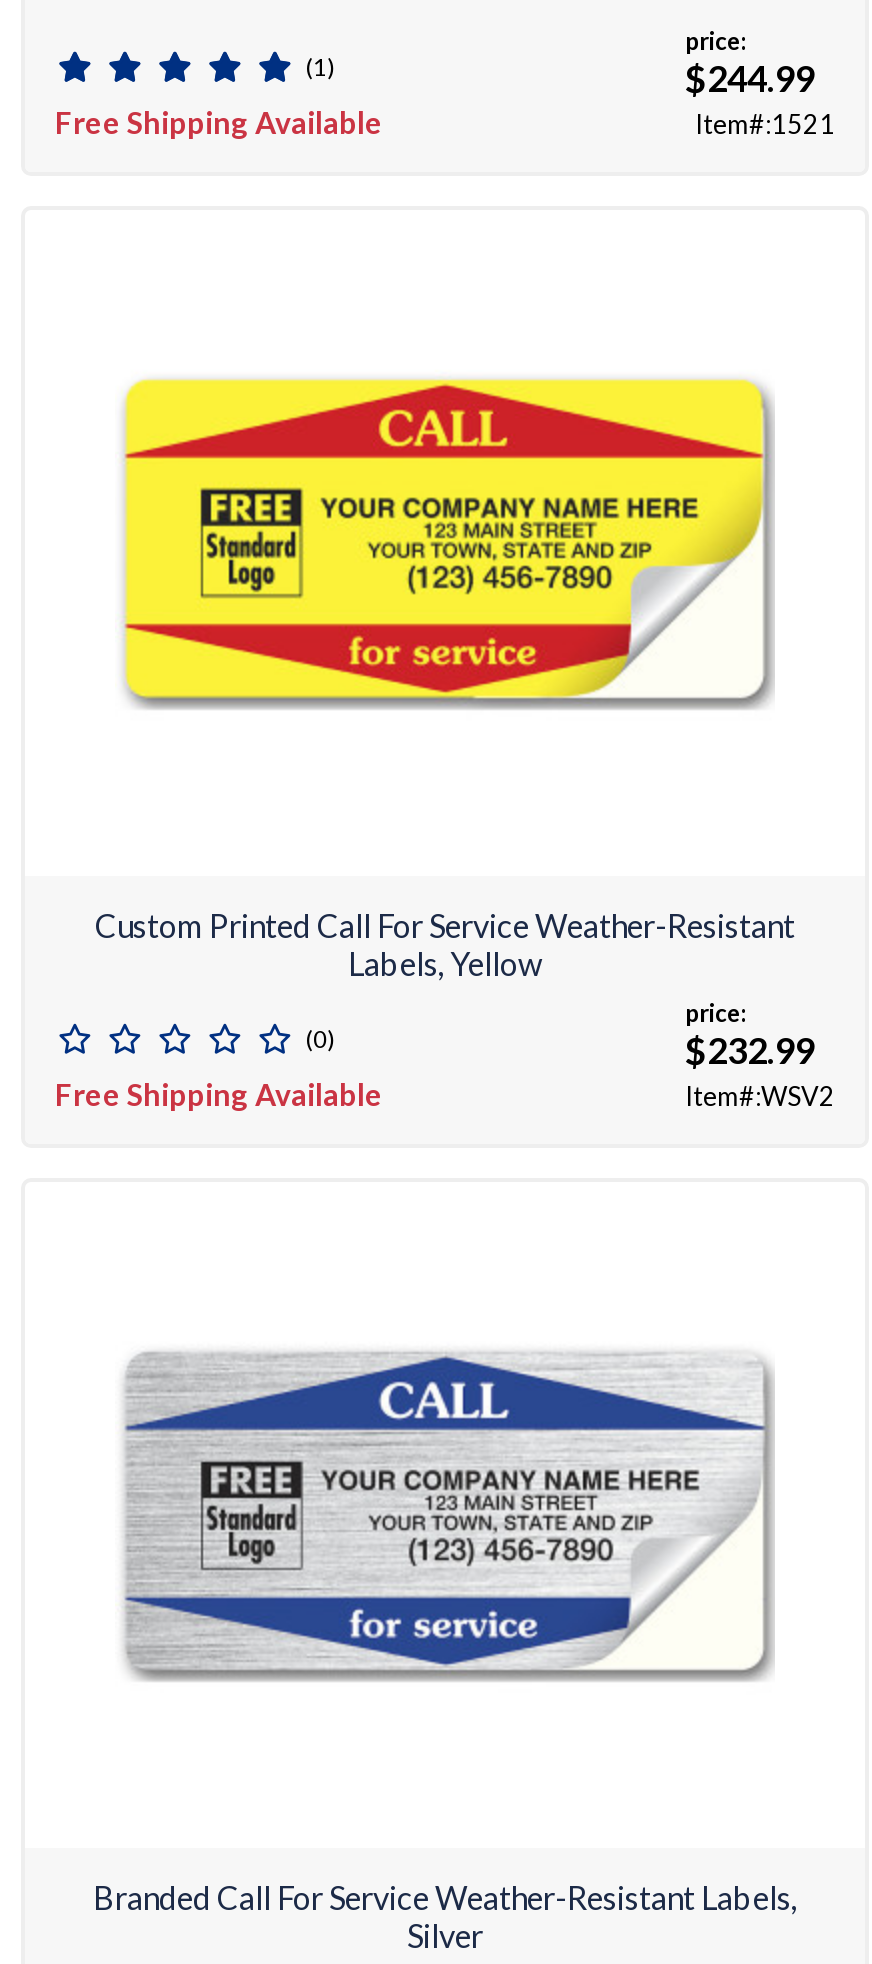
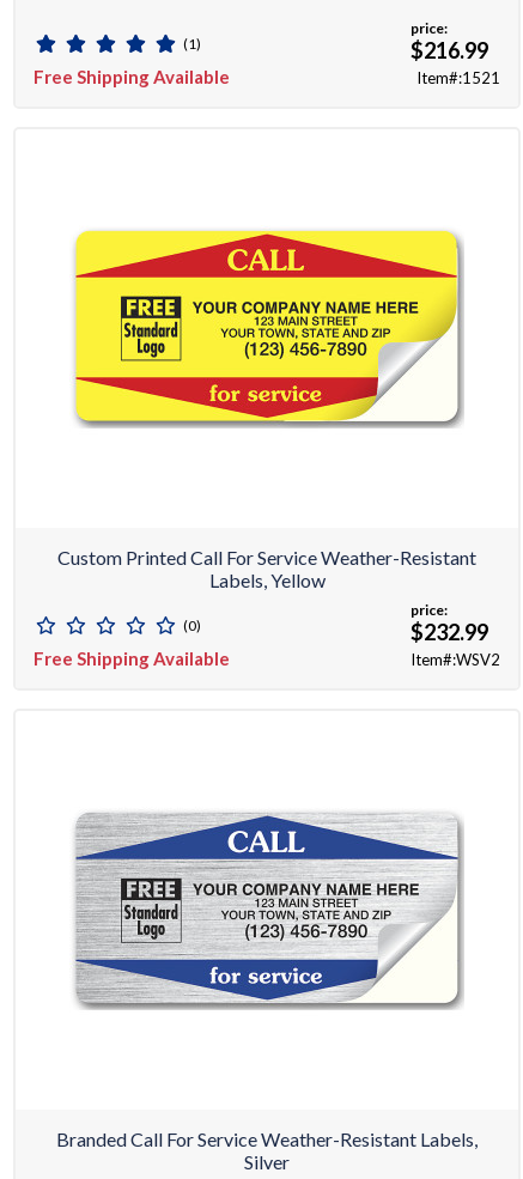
[685,57,815,101] $244.99 -> [411,38,488,64] $216.99

